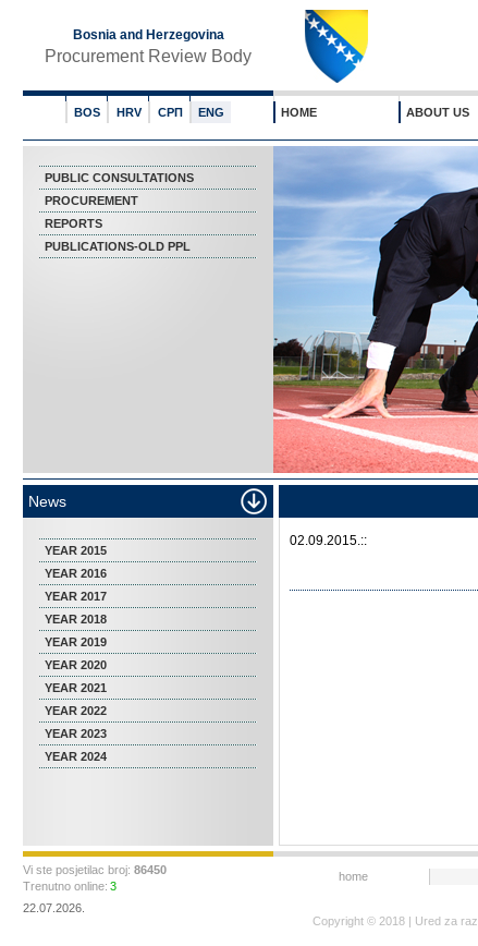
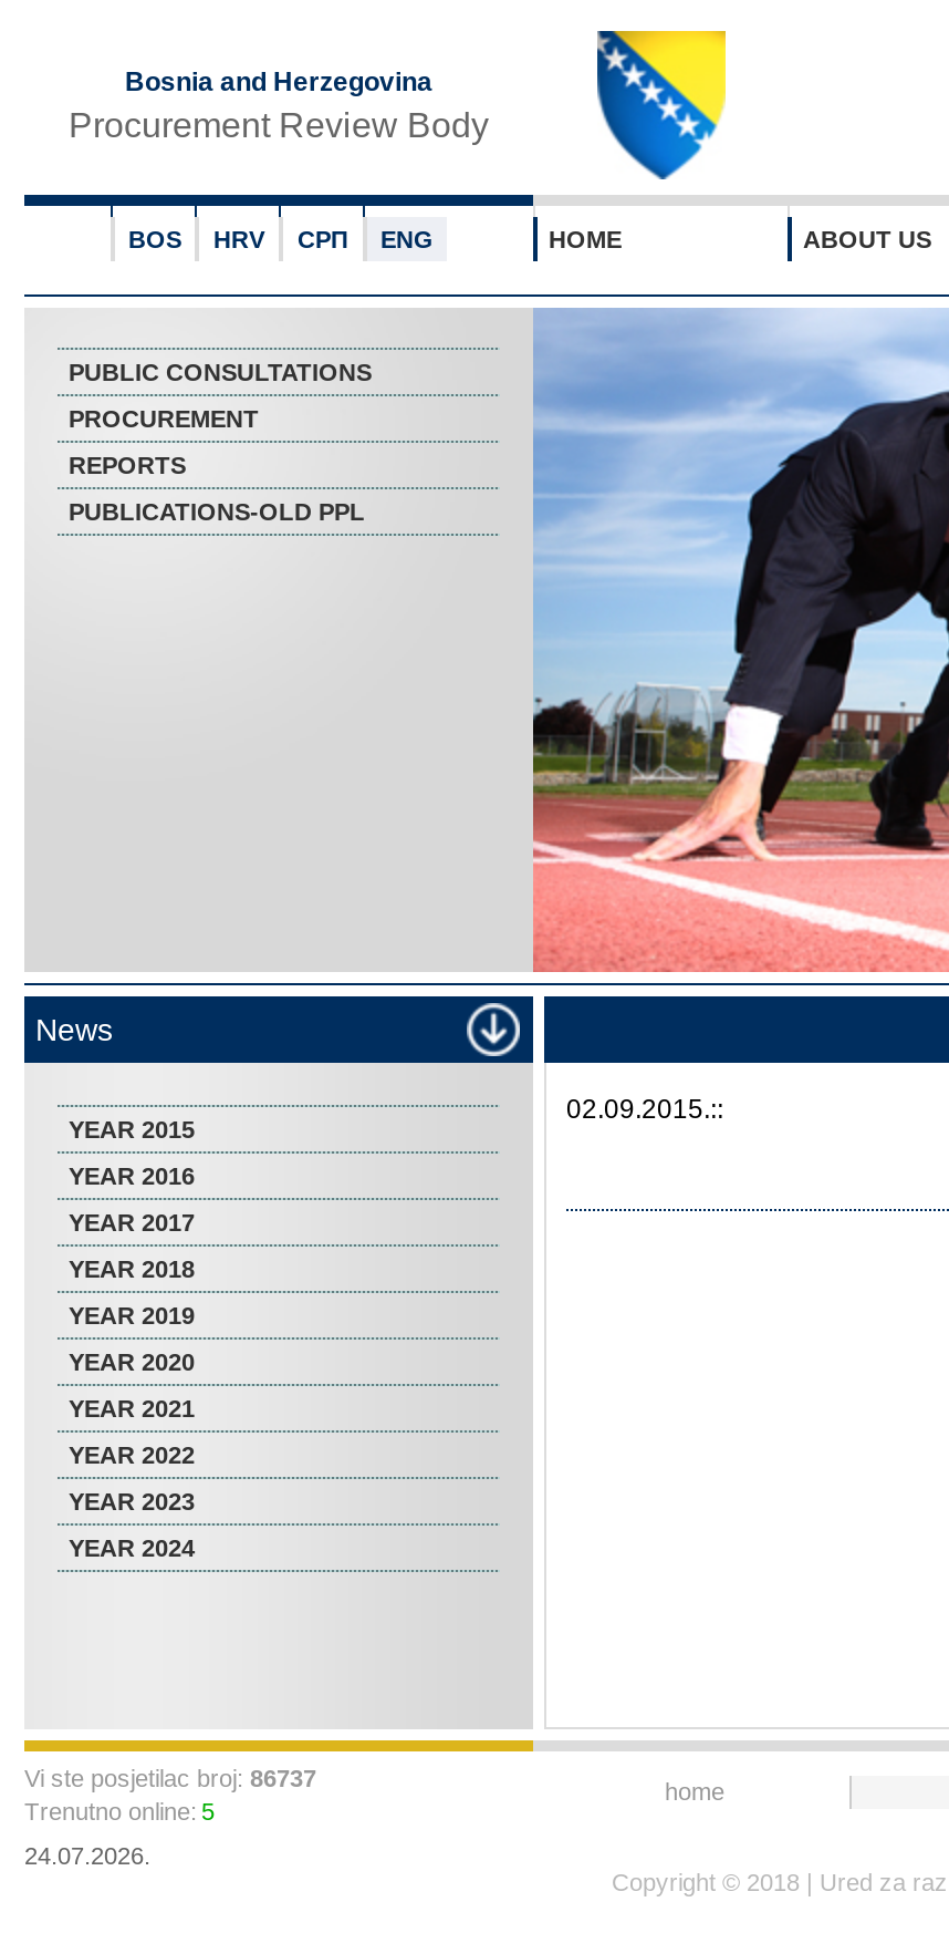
[23,863,167,876] Vi ste posjetilac broj: 86450 -> [24,1765,316,1791] Vi ste posjetilac broj: 86737
[23,880,117,893] Trenutno online: 3 -> [24,1798,215,1825] Trenutno online: 5
[23,901,85,914] 22.07.2026. -> [24,1842,150,1869] 24.07.2026.

